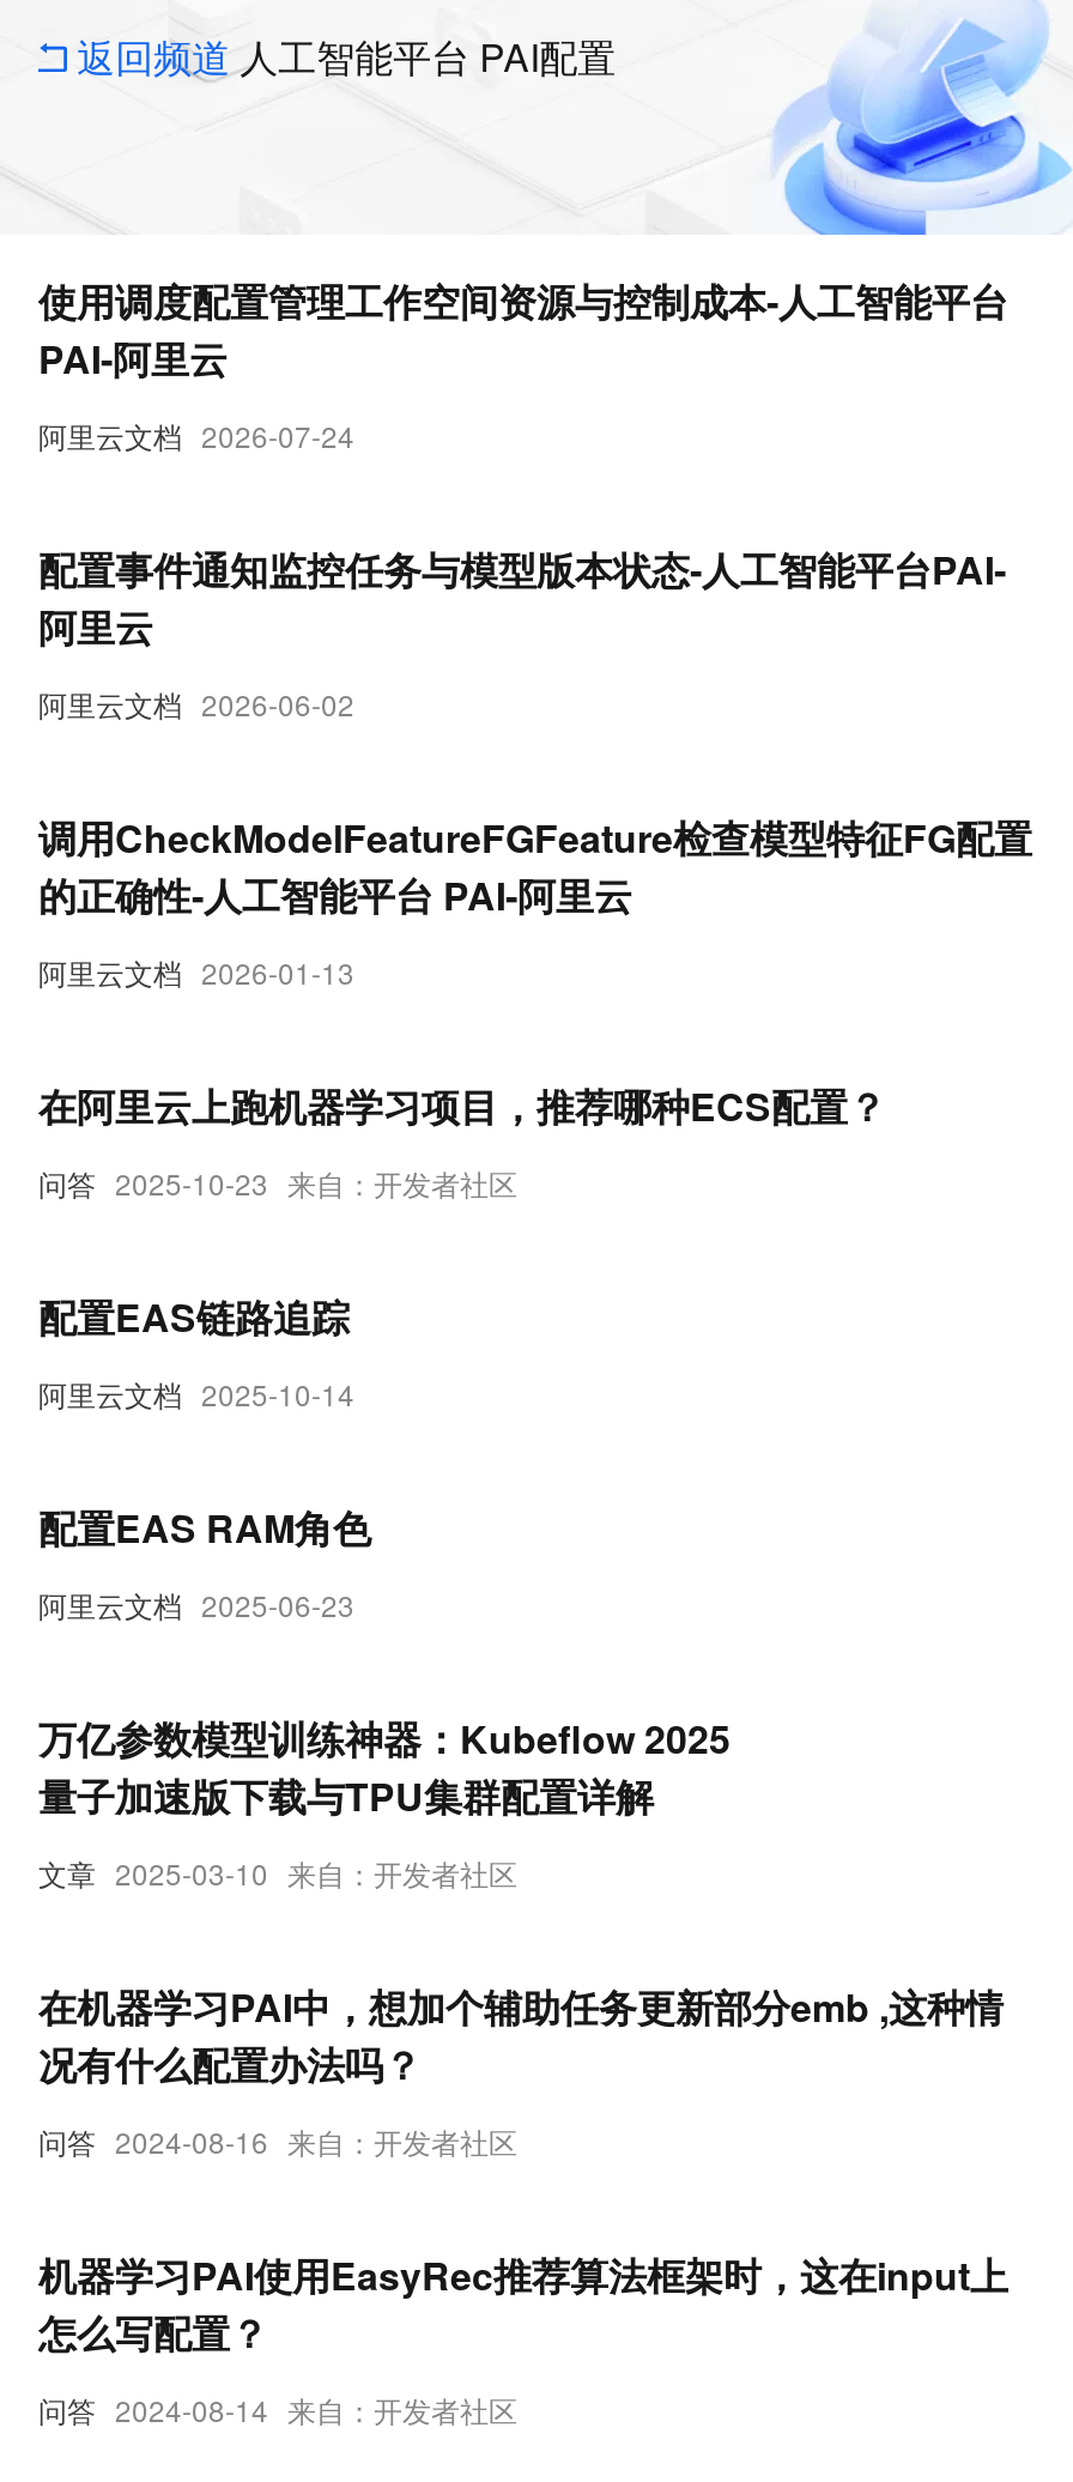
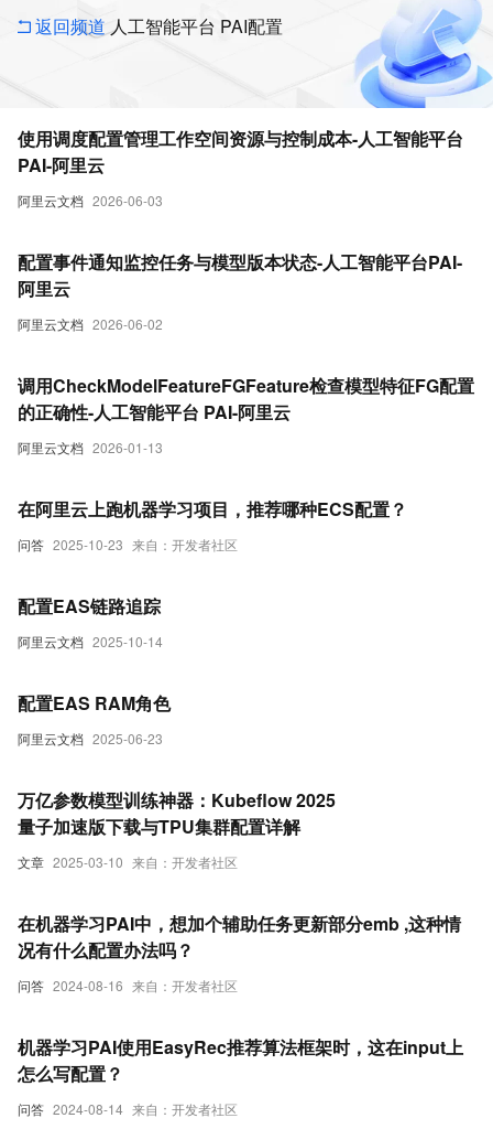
[38,414,354,455] 阿里云文档 2026-07-24 -> [18,191,163,209] 阿里云文档 2026-06-03

